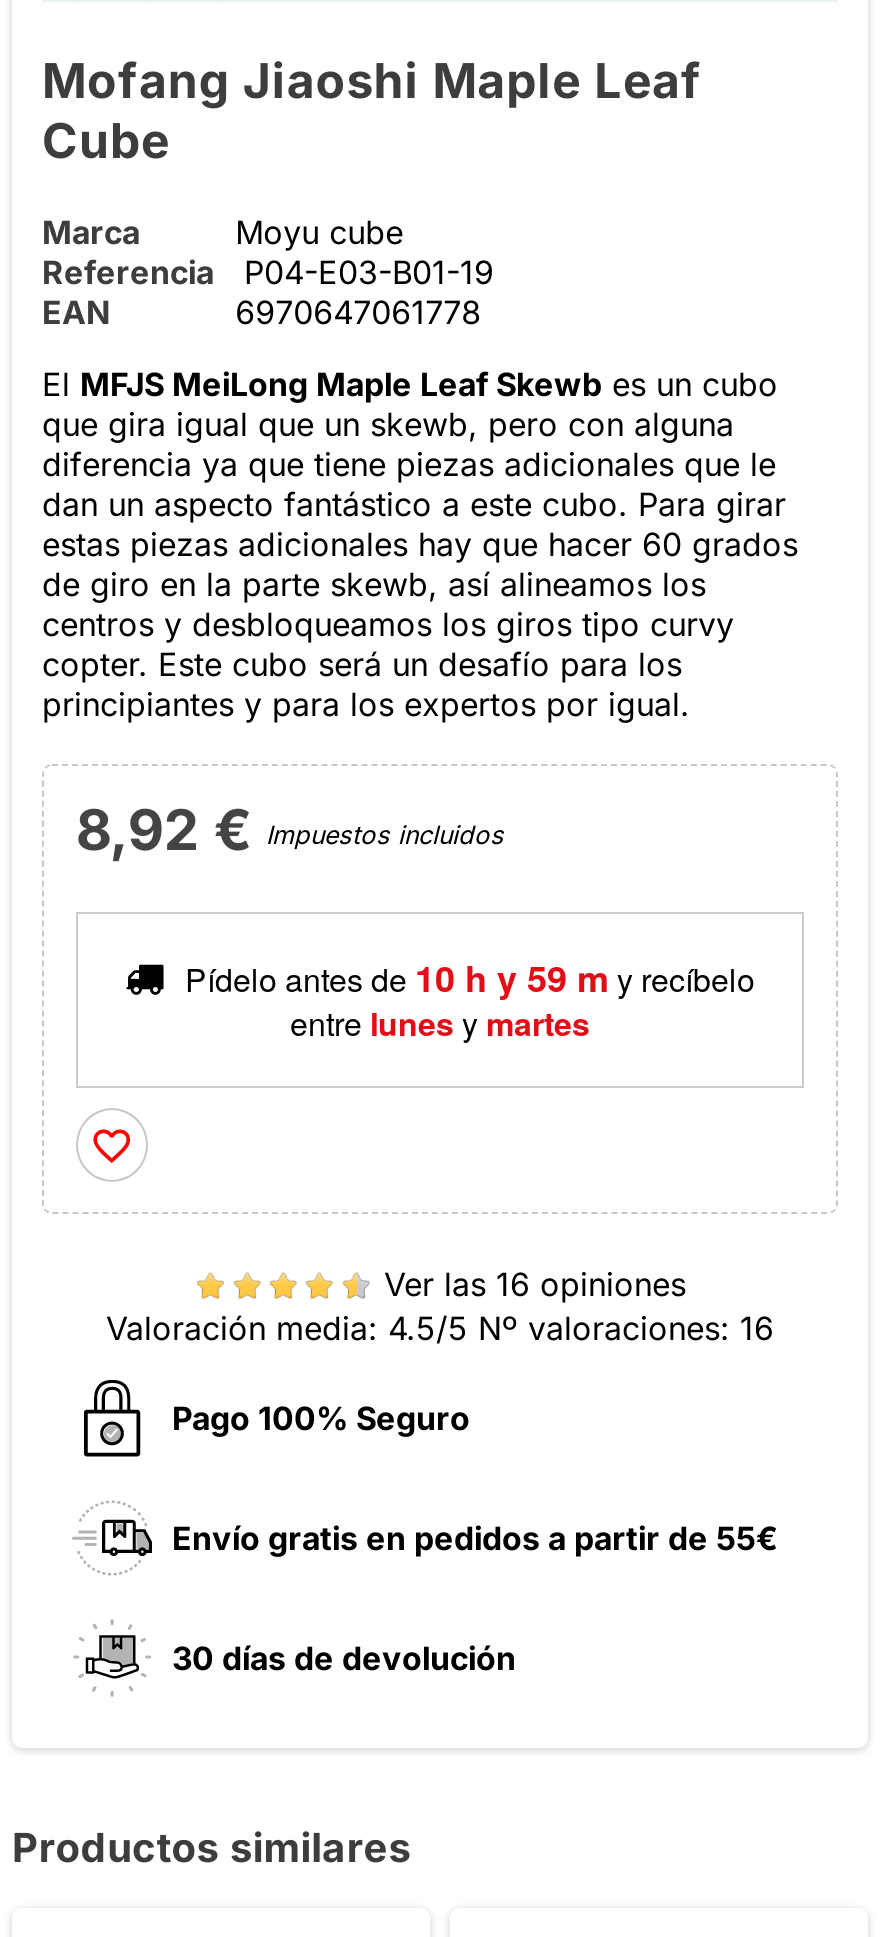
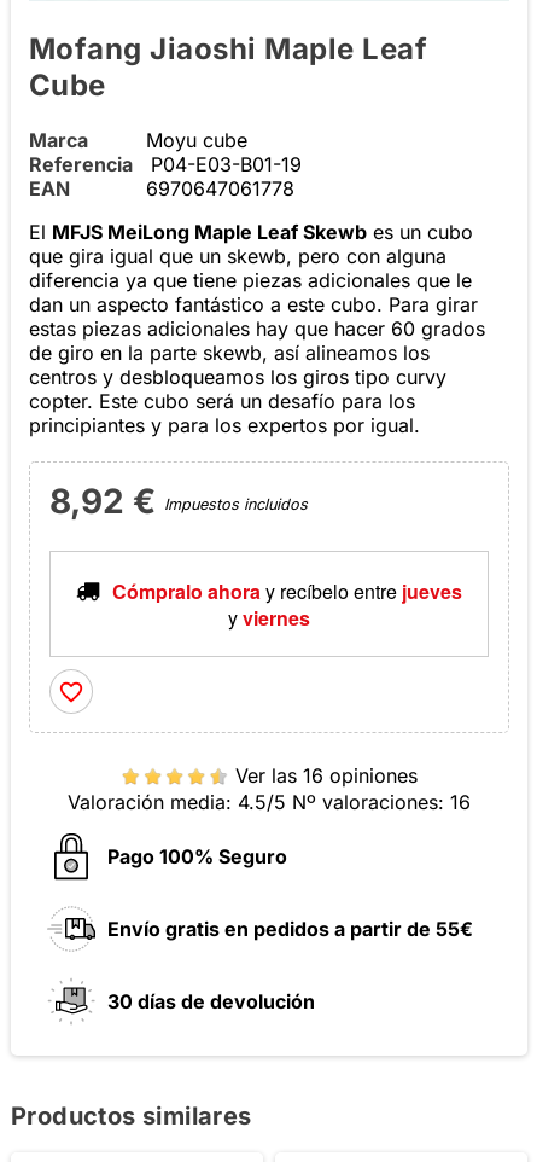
[185,953,755,1047] Pídelo antes de 10 h y 59 m y recíbelo | entre lunes y martes -> [112,578,462,632] Cómpralo ahora y recíbelo entre jueves | y viernes

